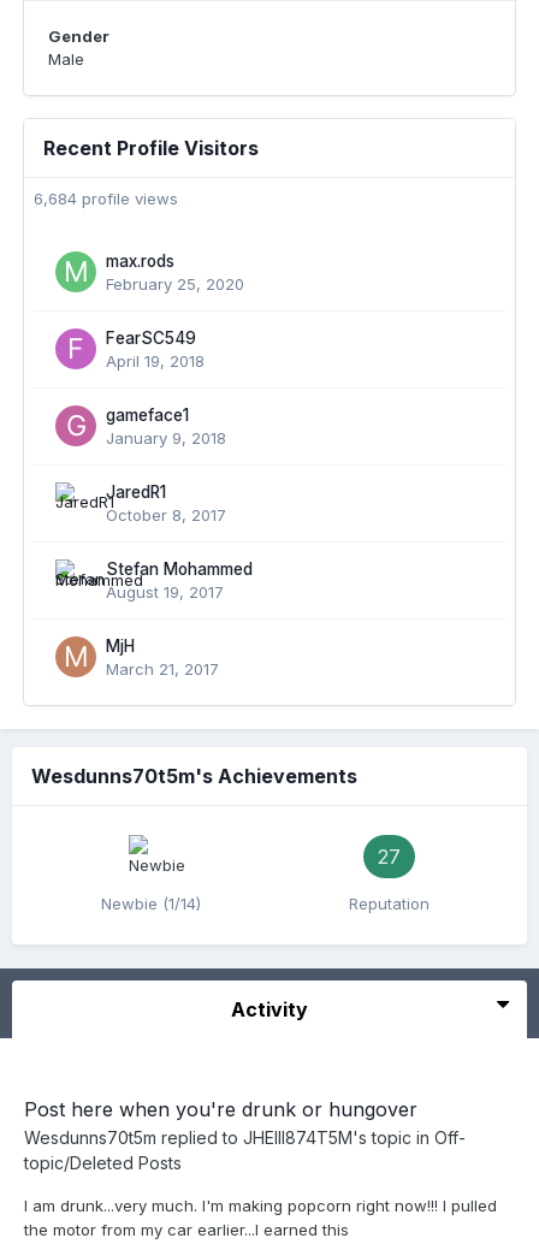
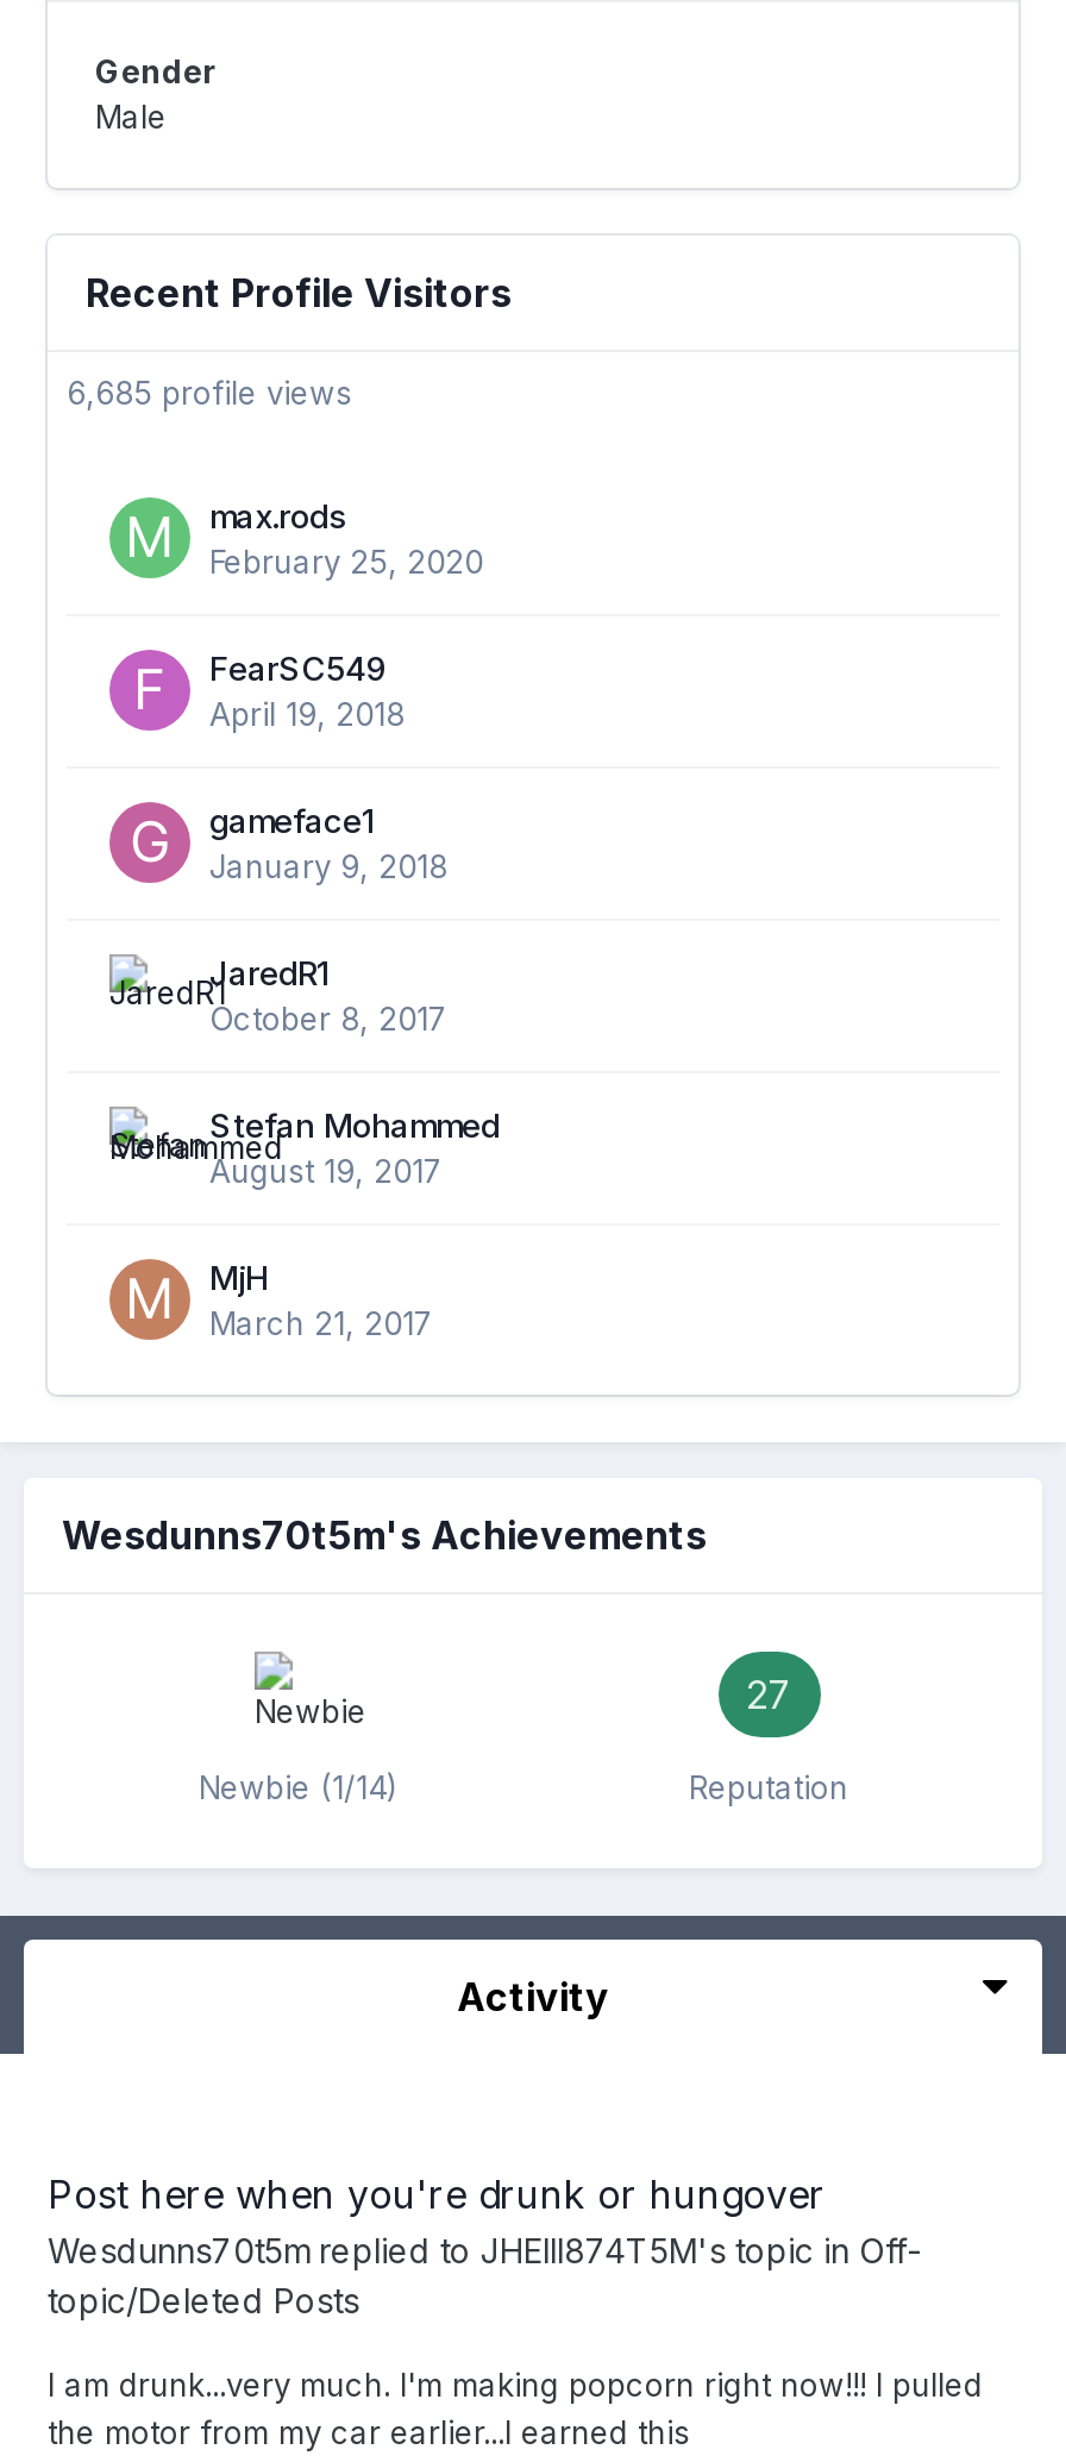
[34,189,178,208] 6,684 profile views -> [67,374,352,412] 6,685 profile views

